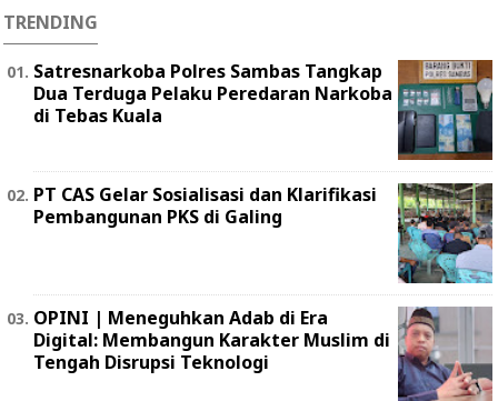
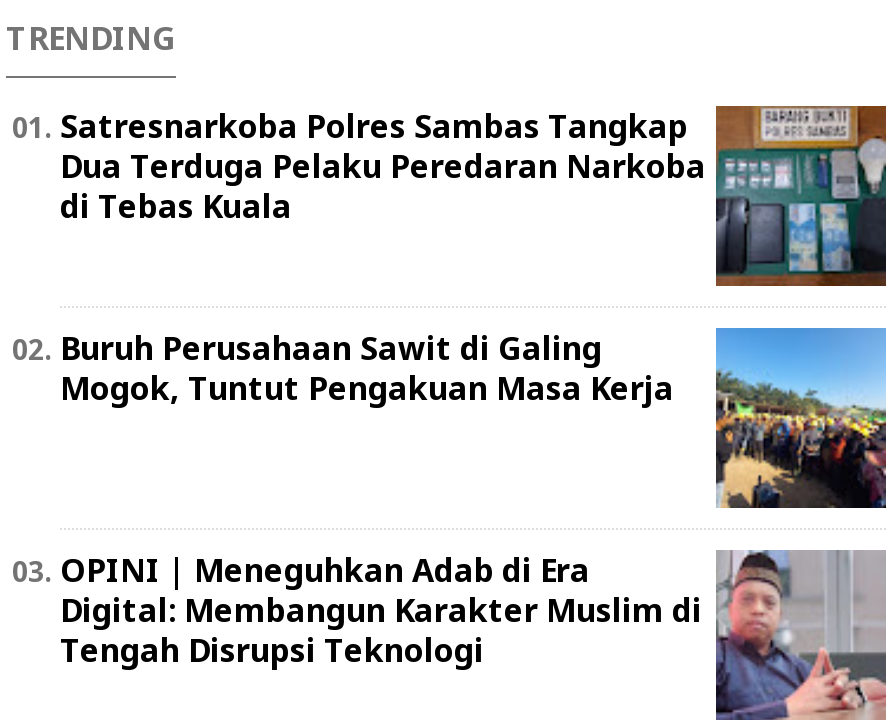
[33,182,494,284] [image] | PT CAS Gelar Sosialisasi dan Klarifikasi | Pembangunan PKS di Galing -> [60,326,888,510] [image] | Buruh Perusahaan Sawit di Galing | Mogok, Tuntut Pengakuan Masa Kerja

